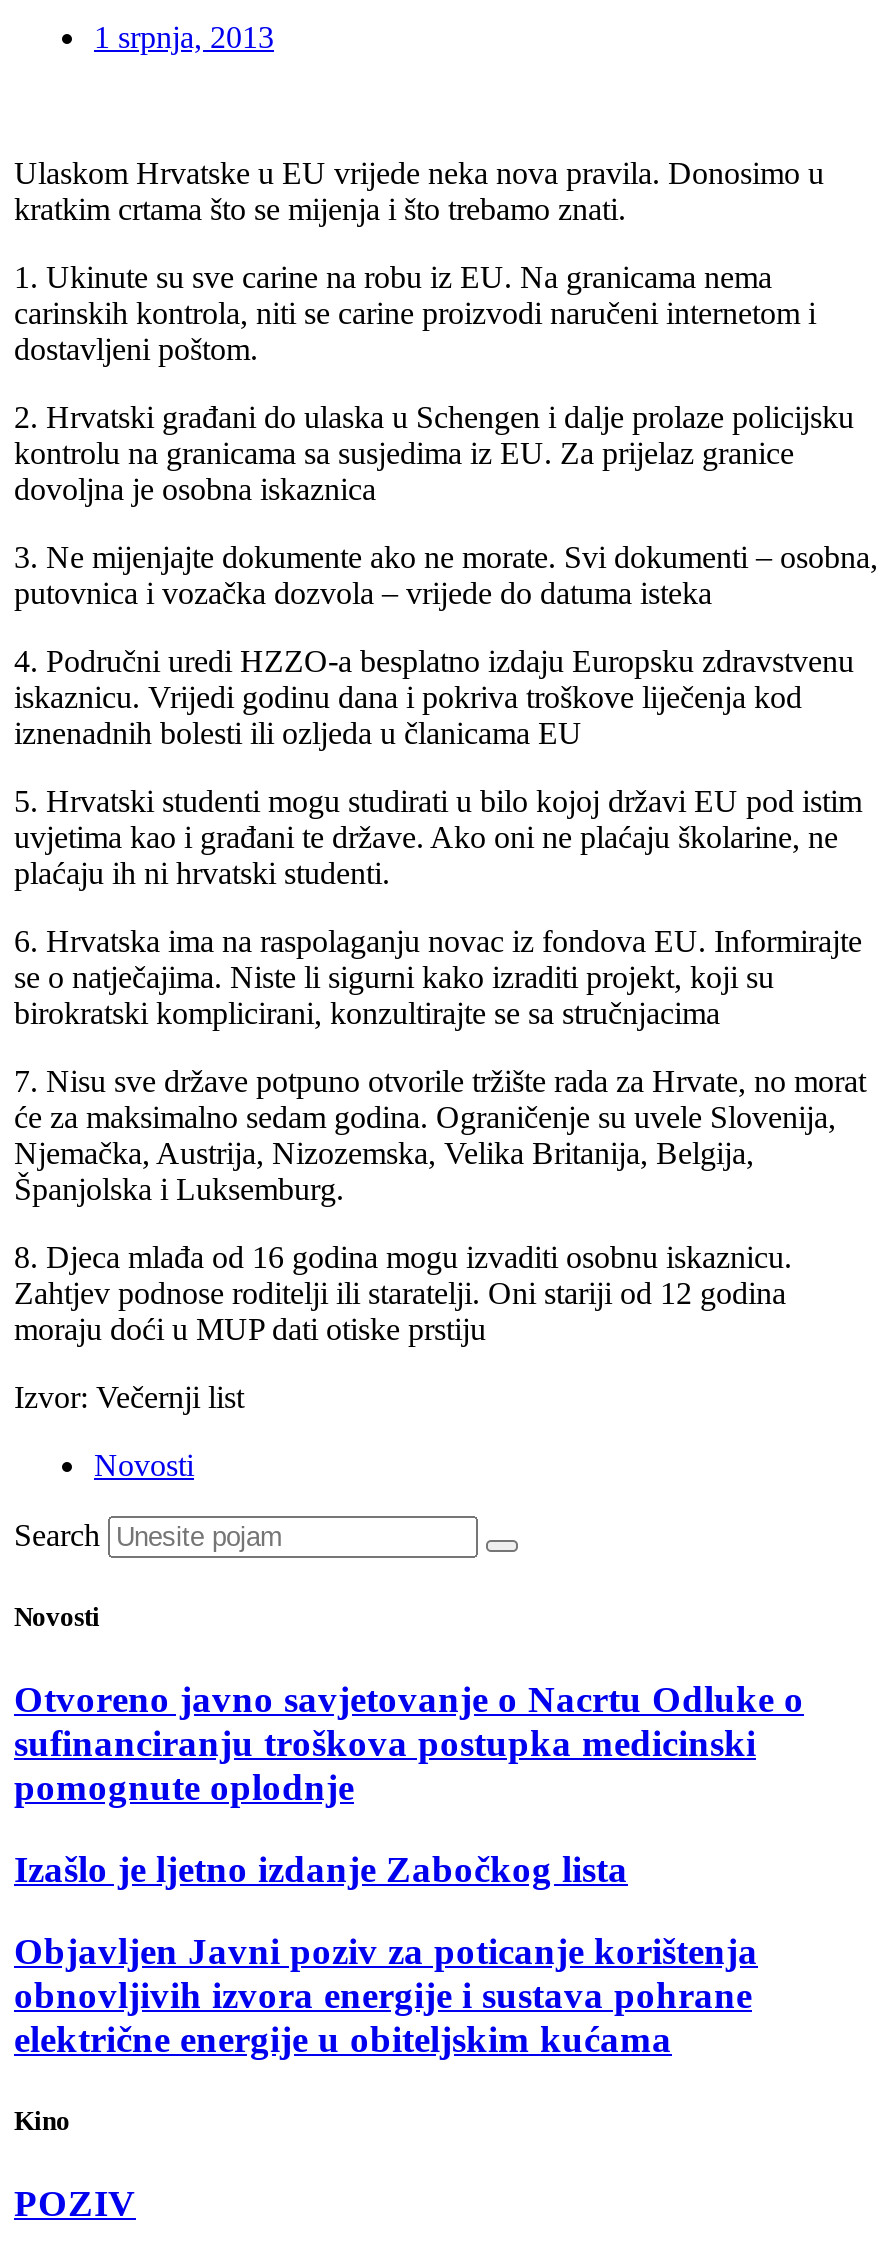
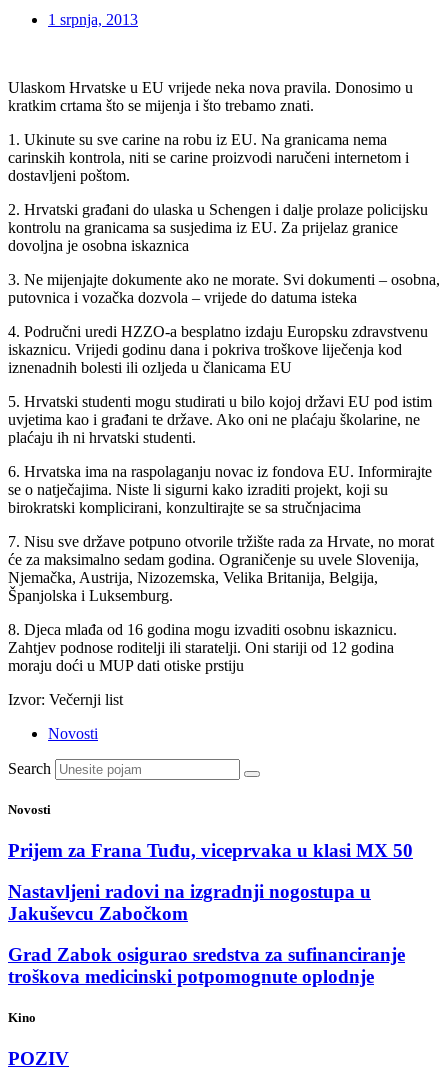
[14,1678,804,1808] Otvoreno javno savjetovanje o Nacrtu Odluke o | sufinanciranju troškova postupka medicinski | pomognute oplodnje -> [8,840,413,861] Prijem za Frana Tuđu, viceprvaka u klasi MX 50
[14,1848,628,1890] Izašlo je ljetno izdanje Zabočkog lista -> [8,881,371,924] Nastavljeni radovi na izgradnji nogostupa u | Jakuševcu Zabočkom
[14,1929,758,2059] Objavljen Javni poziv za poticanje korištenja | obnovljivih izvora energije i sustava pohrane | električne energije u obiteljskim kućama -> [8,943,405,986] Grad Zabok osigurao sredstva za sufinanciranje | troškova medicinski potpomognute oplodnje

